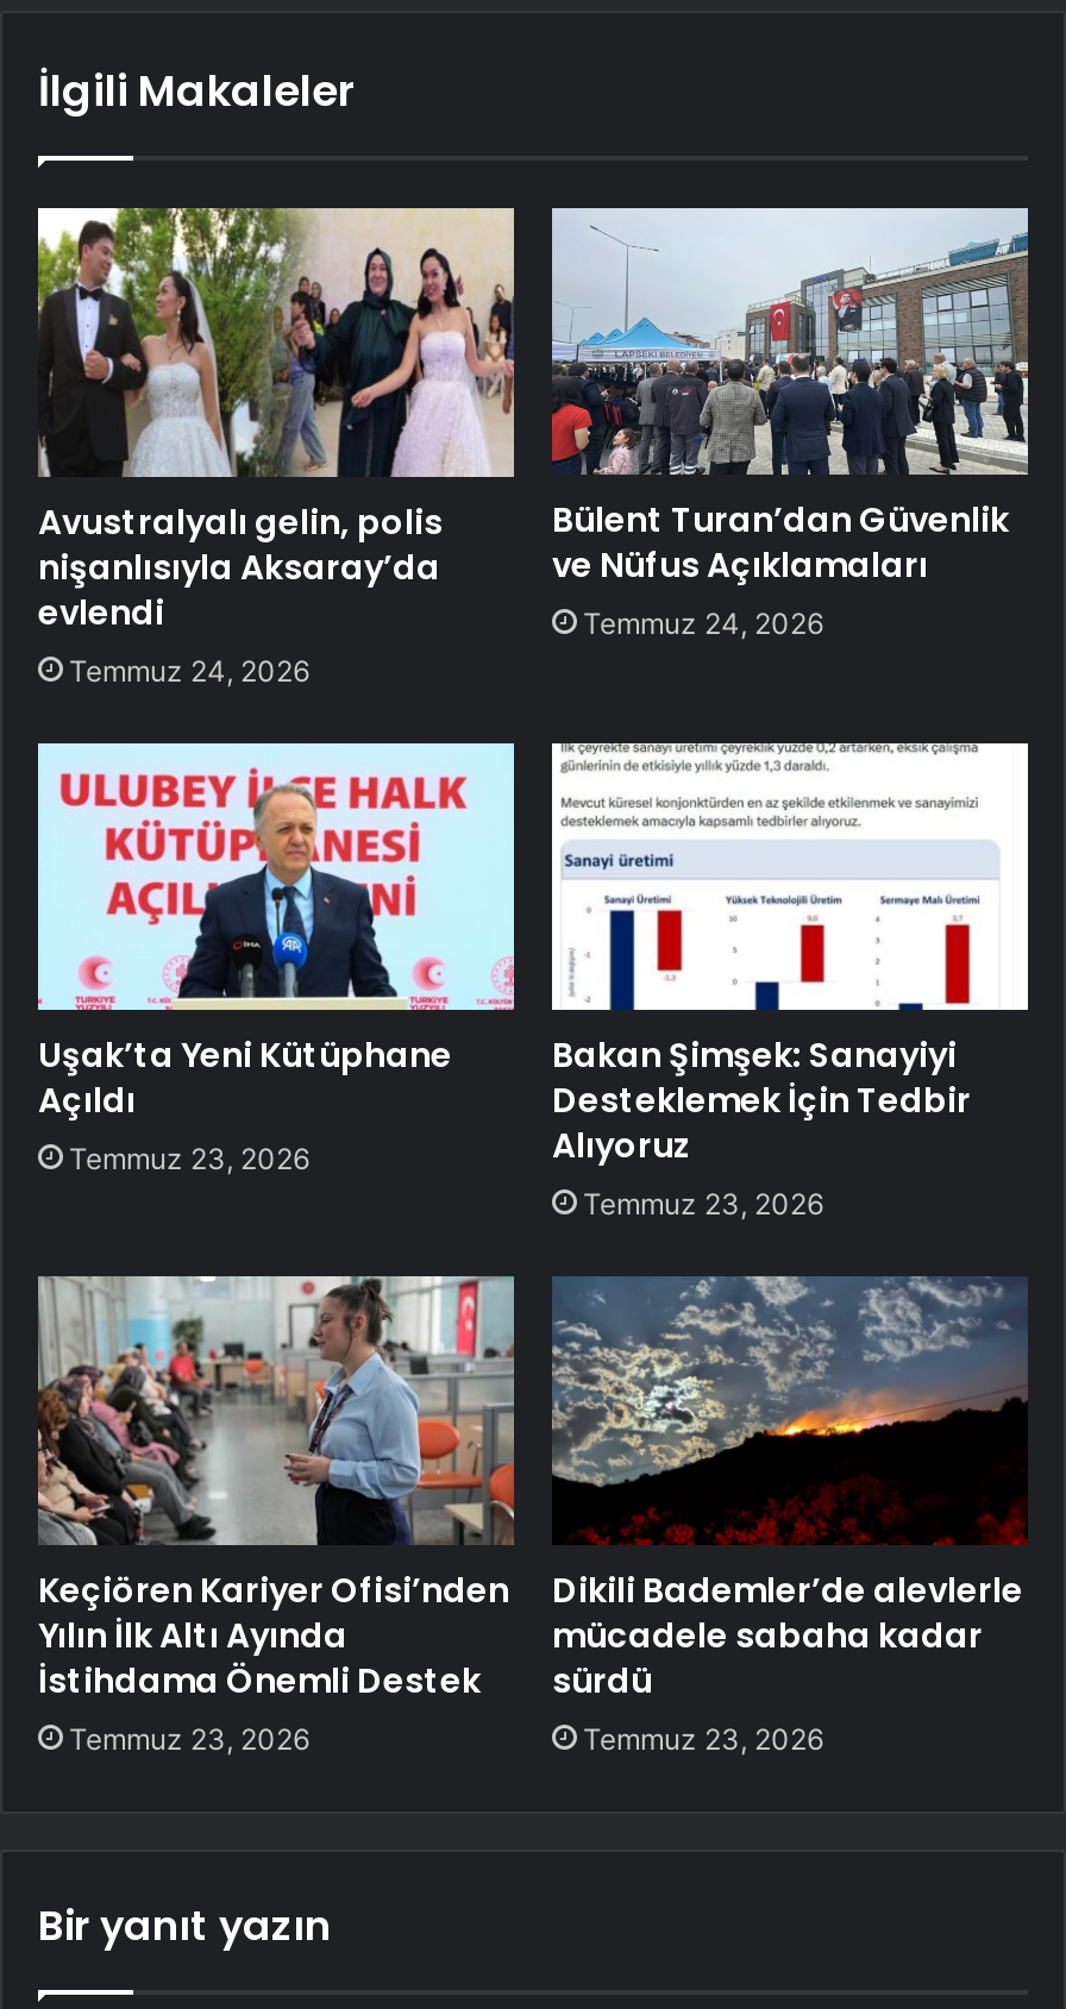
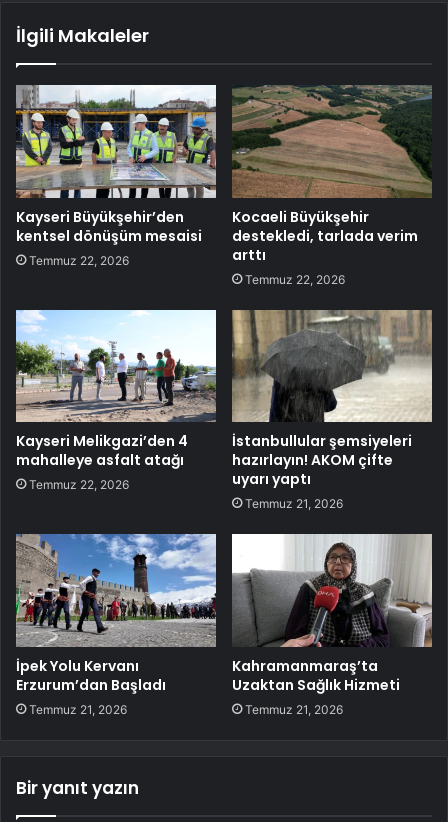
[38,206,514,688] [image] | Avustralyalı gelin, polis | nişanlısıyla Aksaray’da | evlendi | Temmuz 24, 2026 -> [15,84,216,267] [image] | Kayseri Büyükşehir’den | kentsel dönüşüm mesaisi | Temmuz 22, 2026
[550,206,1030,642] [image] | Bülent Turan’dan Güvenlik | ve Nüfus Açıklamaları | Temmuz 24, 2026 -> [232,85,432,286] [image] | Kocaeli Büyükşehir | destekledi, tarlada verim | arttı | Temmuz 22, 2026
[36,746,514,1177] [image] | Uşak’ta Yeni Kütüphane | Açıldı | Temmuz 23, 2026 -> [15,310,216,492] [image] | Kayseri Melikgazi’den 4 | mahalleye asfalt atağı | Temmuz 22, 2026
[550,741,1028,1222] [image] | Bakan Şimşek: Sanayiyi | Desteklemek İçin Tedbir | Alıyoruz | Temmuz 23, 2026 -> [232,309,432,511] [image] | İstanbullular şemsiyeleri | hazırlayın! AKOM çifte | uyarı yaptı | Temmuz 21, 2026
[38,1274,514,1757] [image] | Keçiören Kariyer Ofisi’nden | Yılın İlk Altı Ayında | İstihdama Önemli Destek | Temmuz 23, 2026 -> [16,533,217,717] [image] | İpek Yolu Kervanı | Erzurum’dan Başladı | Temmuz 21, 2026
[552,1276,1028,1757] [image] | Dikili Bademler’de alevlerle | mücadele sabaha kadar | sürdü | Temmuz 23, 2026 -> [231,533,433,717] [image] | Kahramanmaraş’ta | Uzaktan Sağlık Hizmeti | Temmuz 21, 2026

